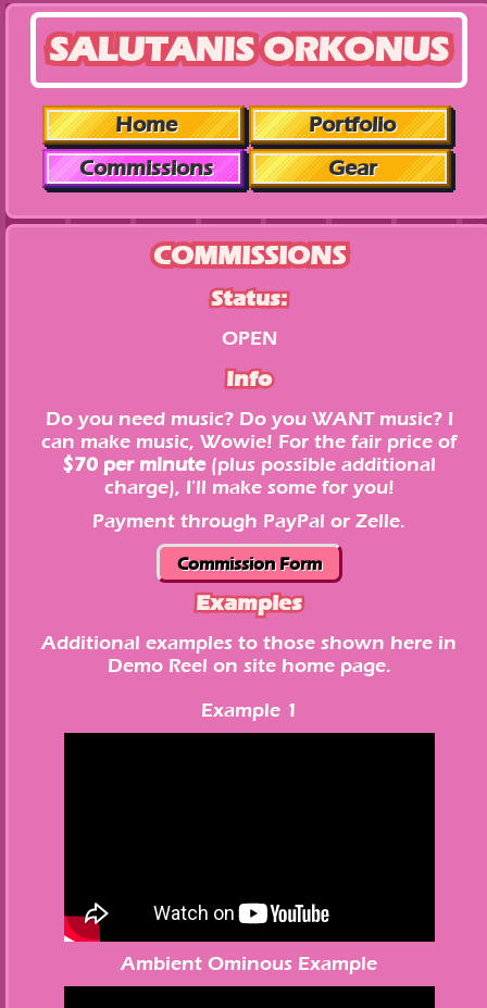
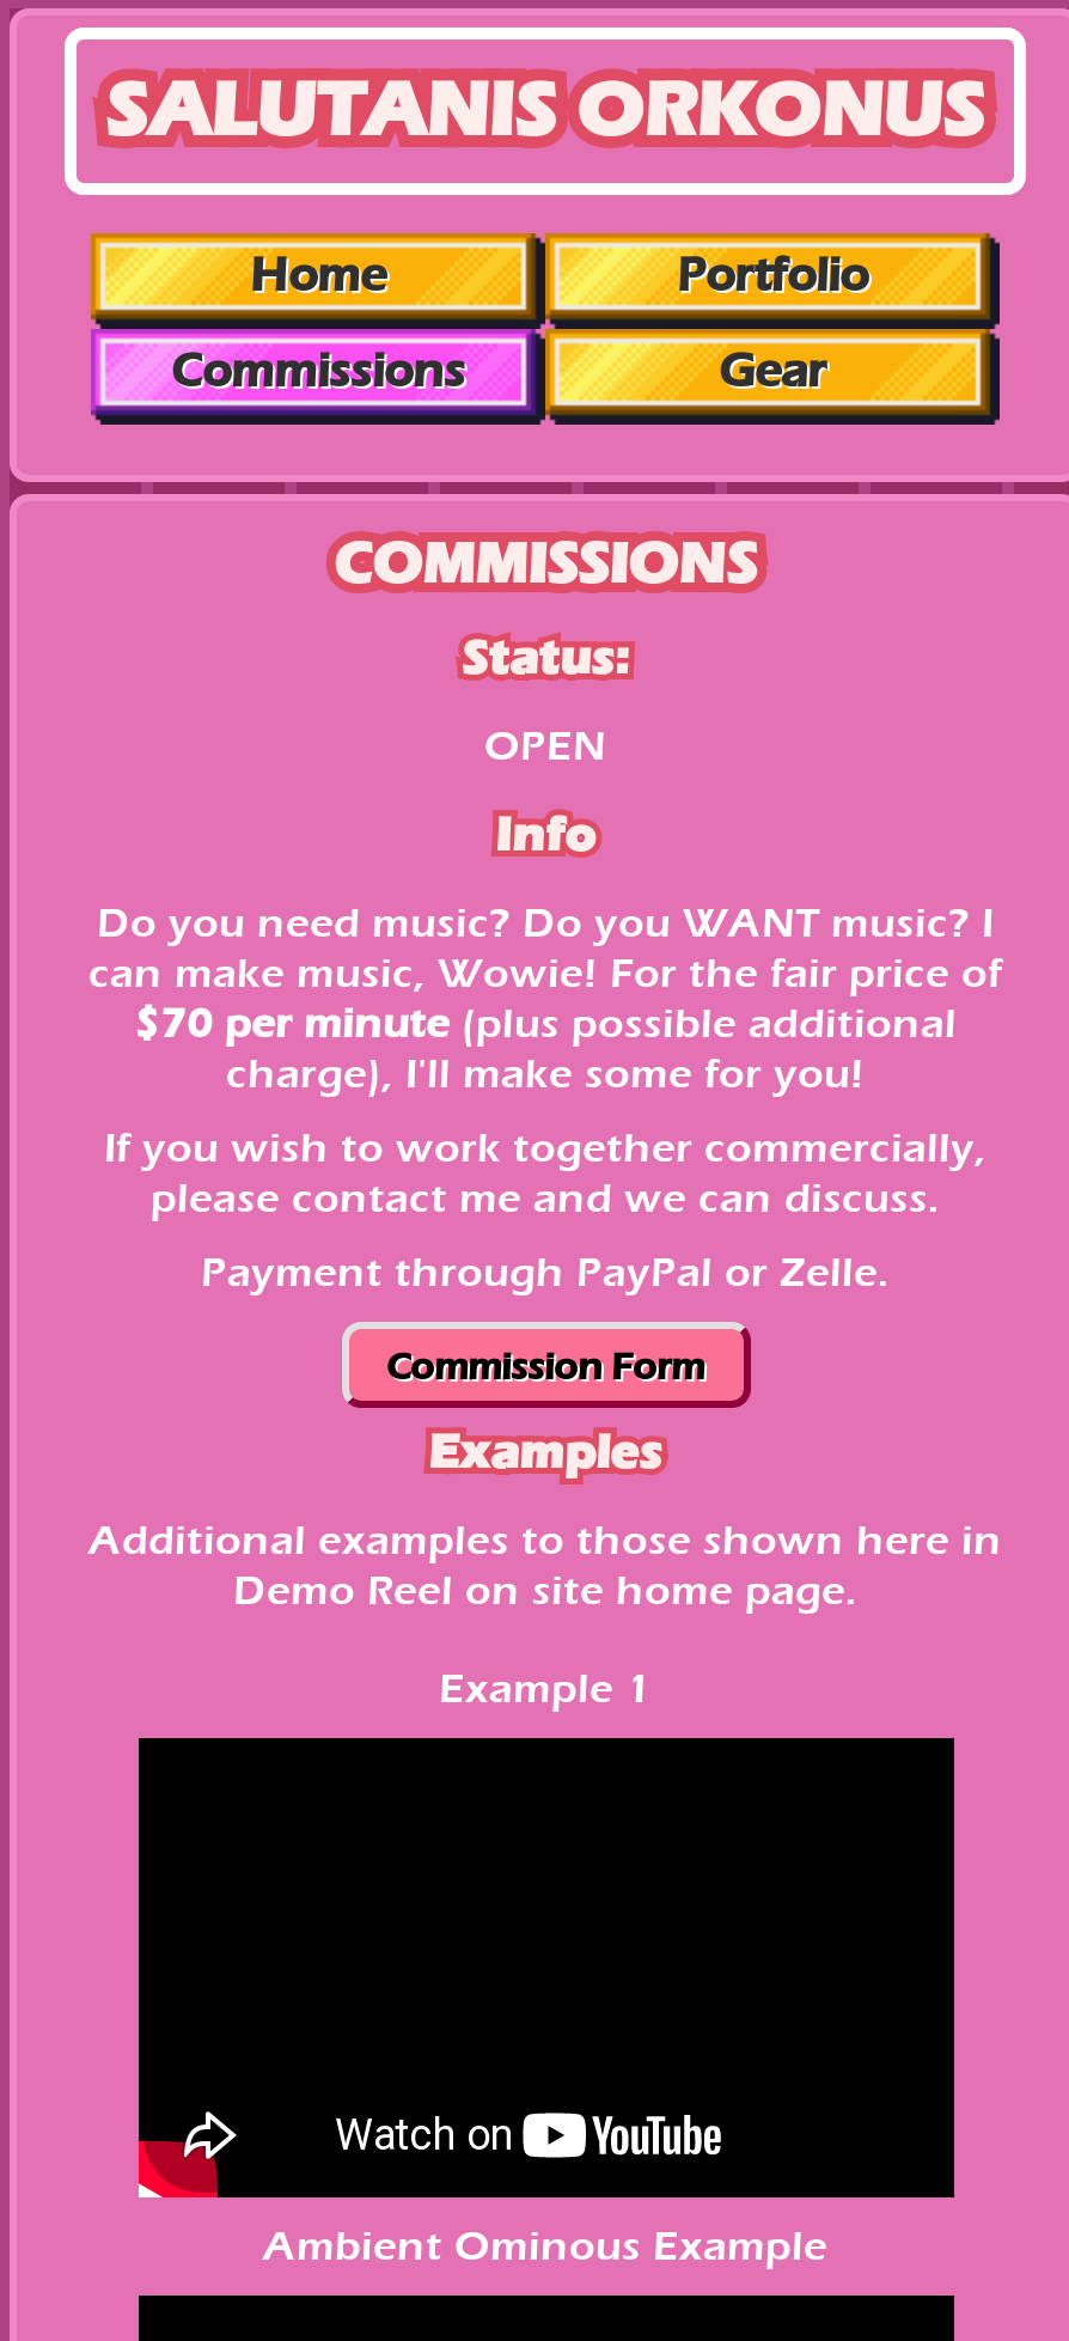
none -> [104,1123,986,1224] If you wish to work together commercially, | please contact me and we can discuss.

